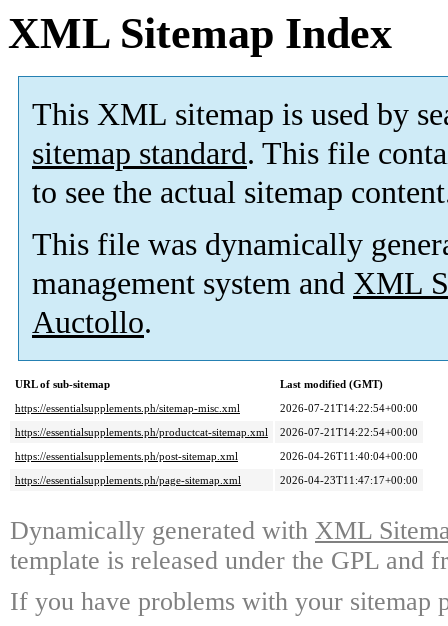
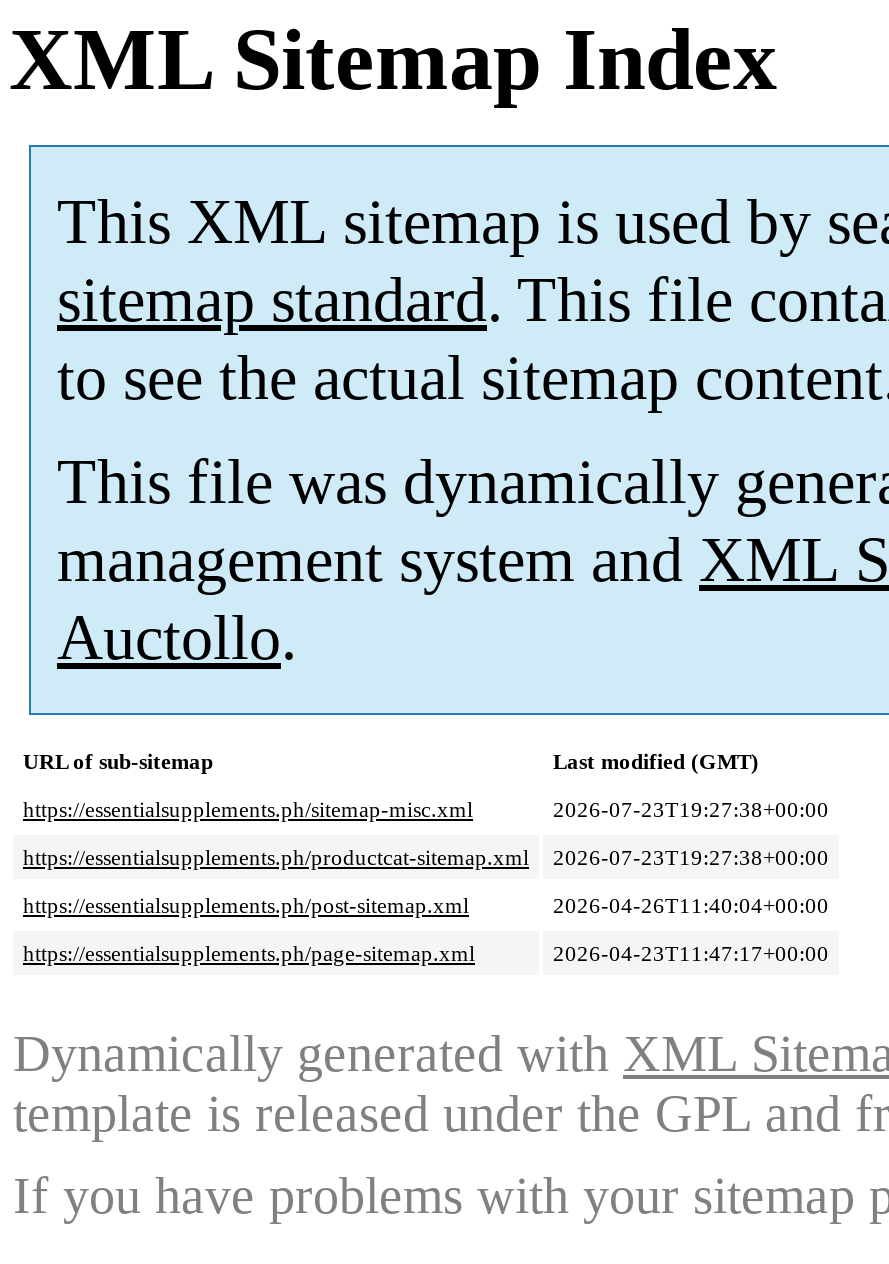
[280,402,418,414] 2026-07-21T14:22:54+00:00 -> [553,798,829,822] 2026-07-23T19:27:38+00:00
[15,426,418,438] https://essentialsupplements.ph/productcat-sitemap.xml 2026-07-21T14:22:54+00:00 -> [23,846,829,870] https://essentialsupplements.ph/productcat-sitemap.xml 2026-07-23T19:27:38+00:00

